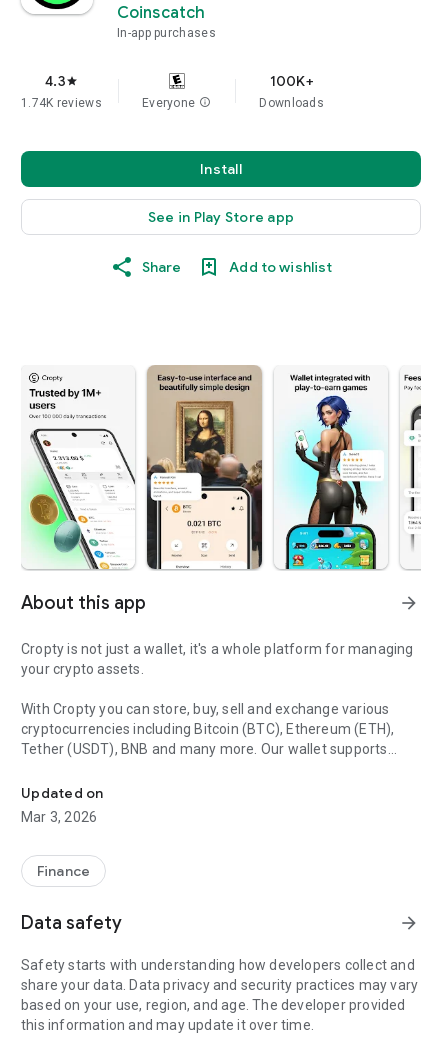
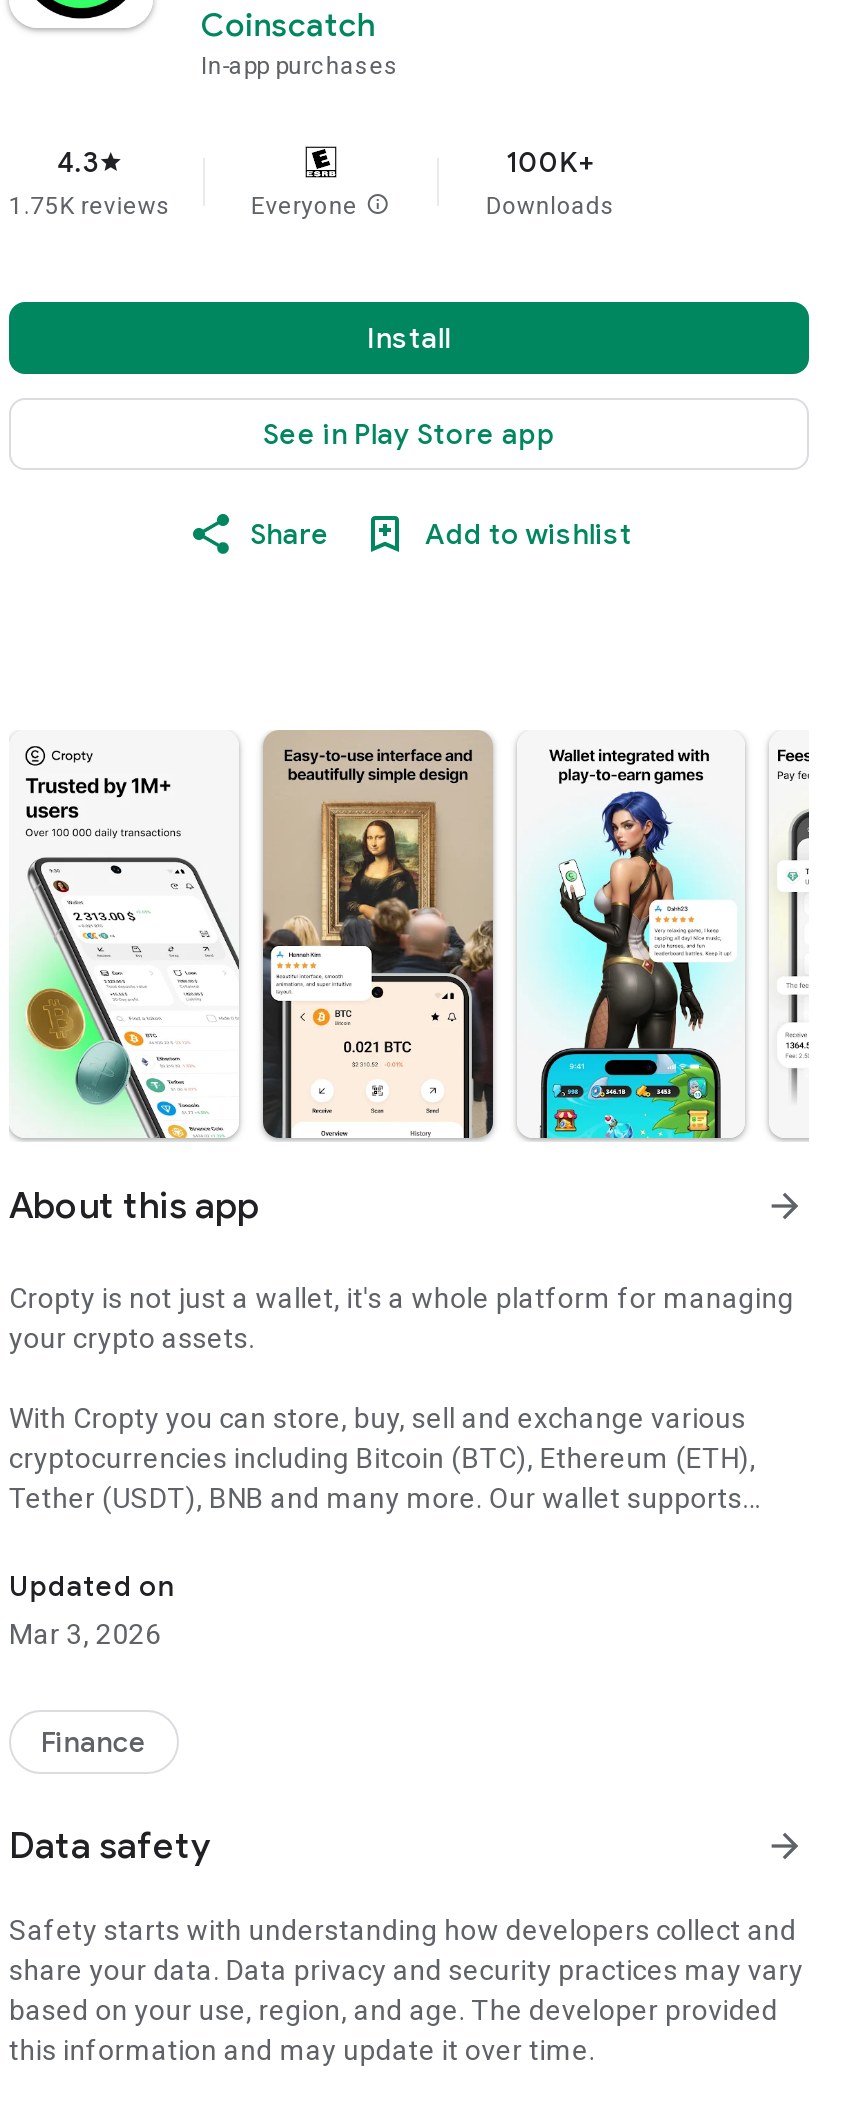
[21,96,102,110] 1.74K reviews -> [9,192,171,220] 1.75K reviews

